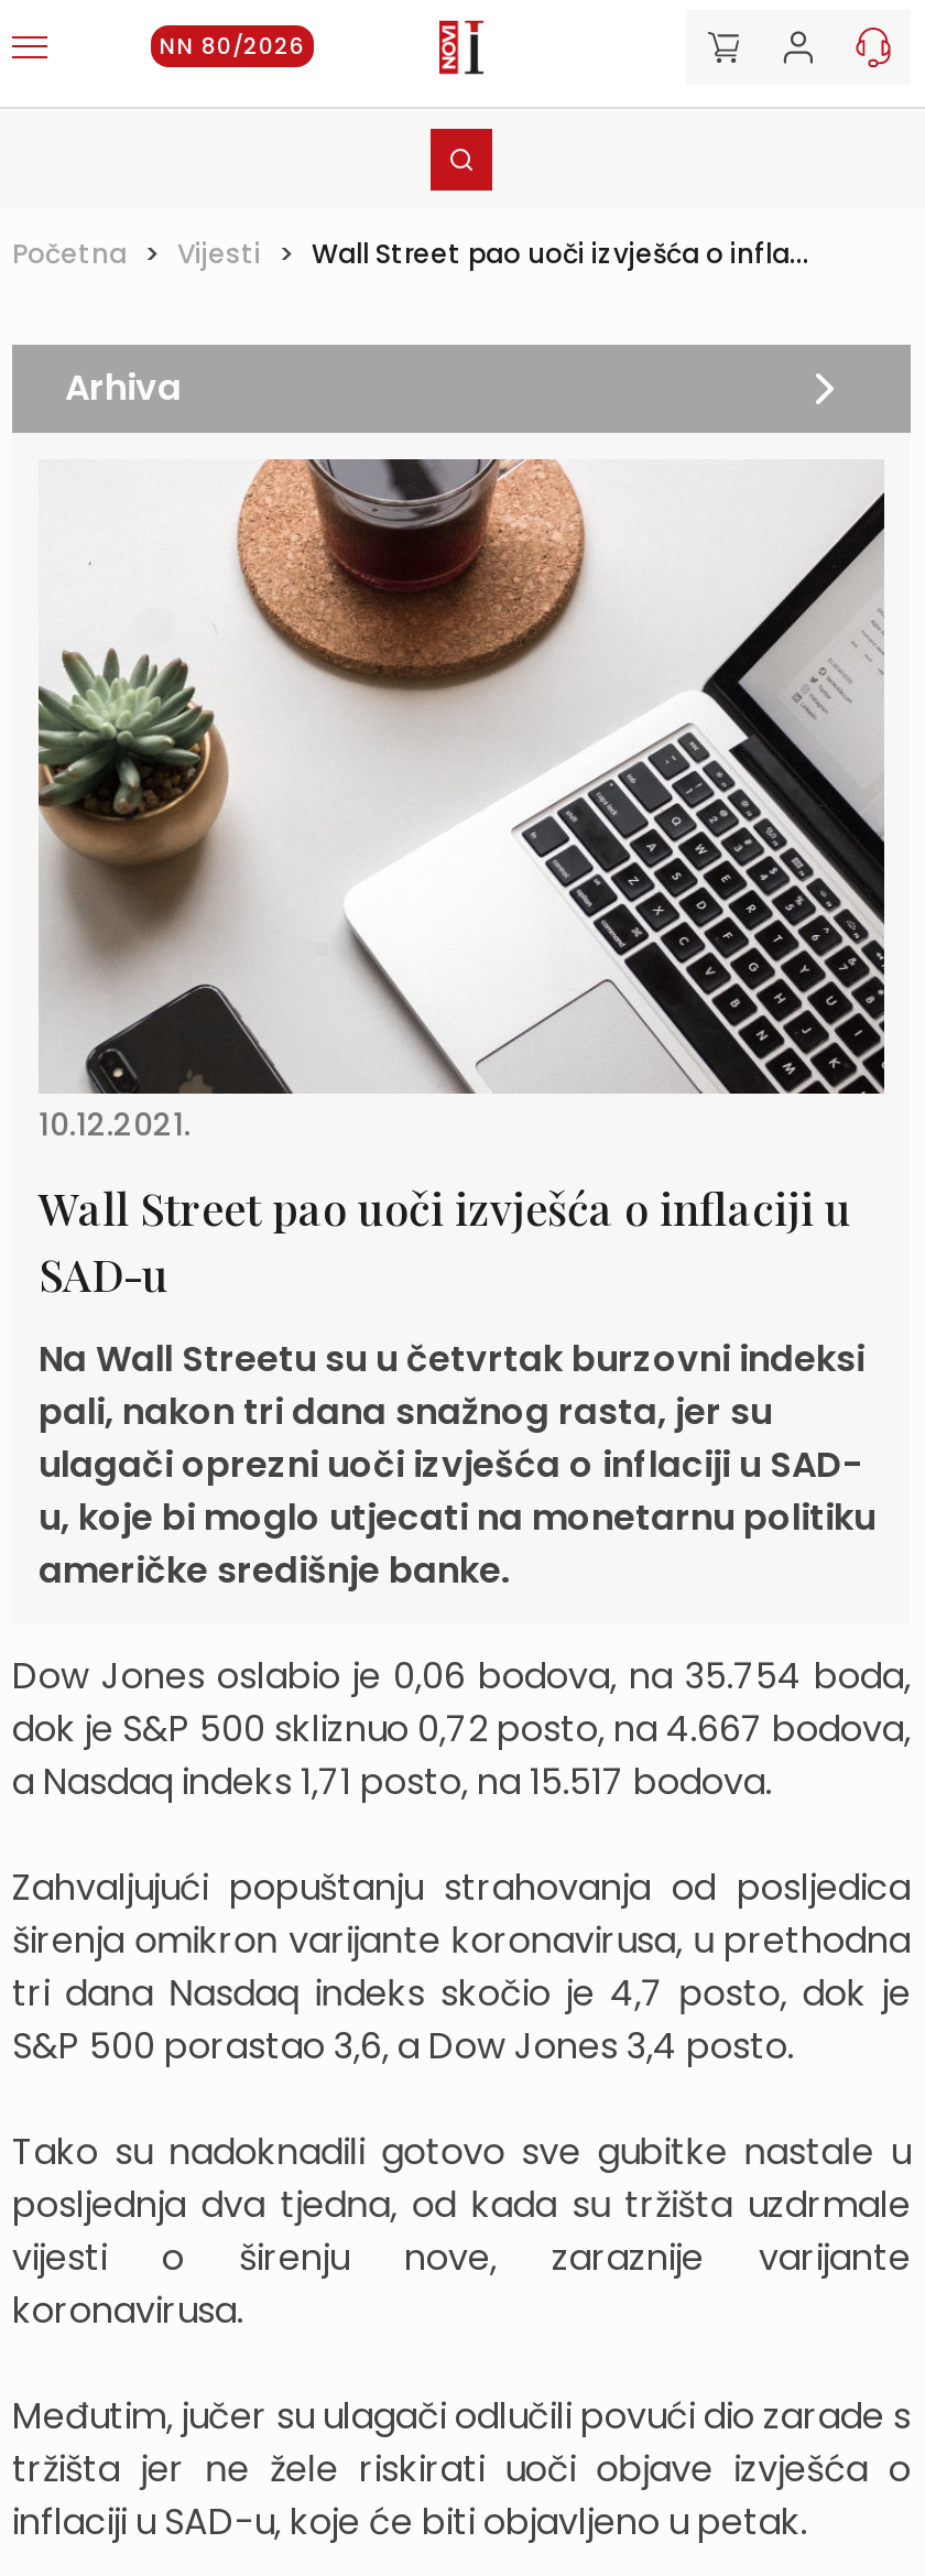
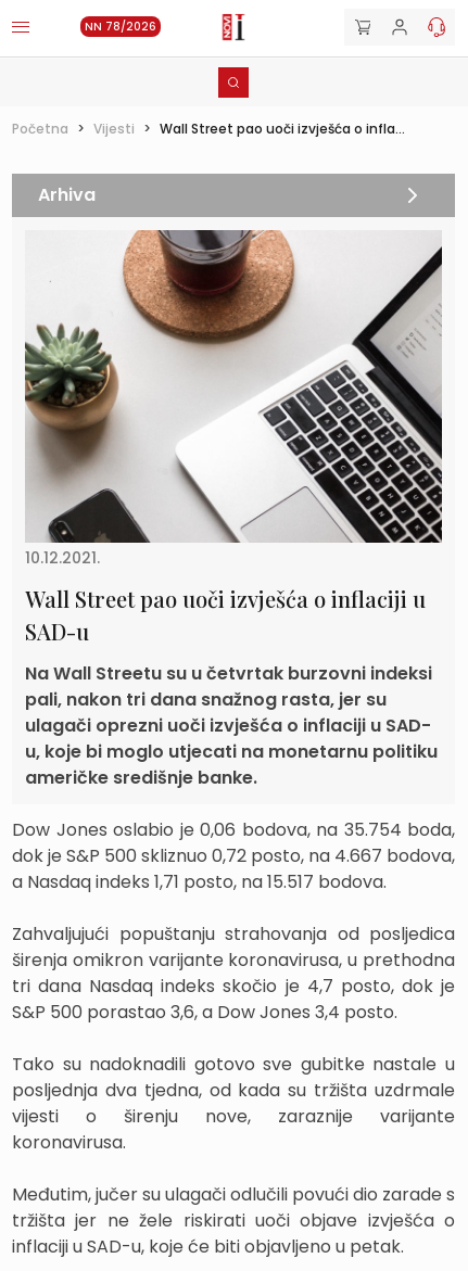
[160,30,305,63] NN 80/2026 -> [85,18,156,35] NN 78/2026

